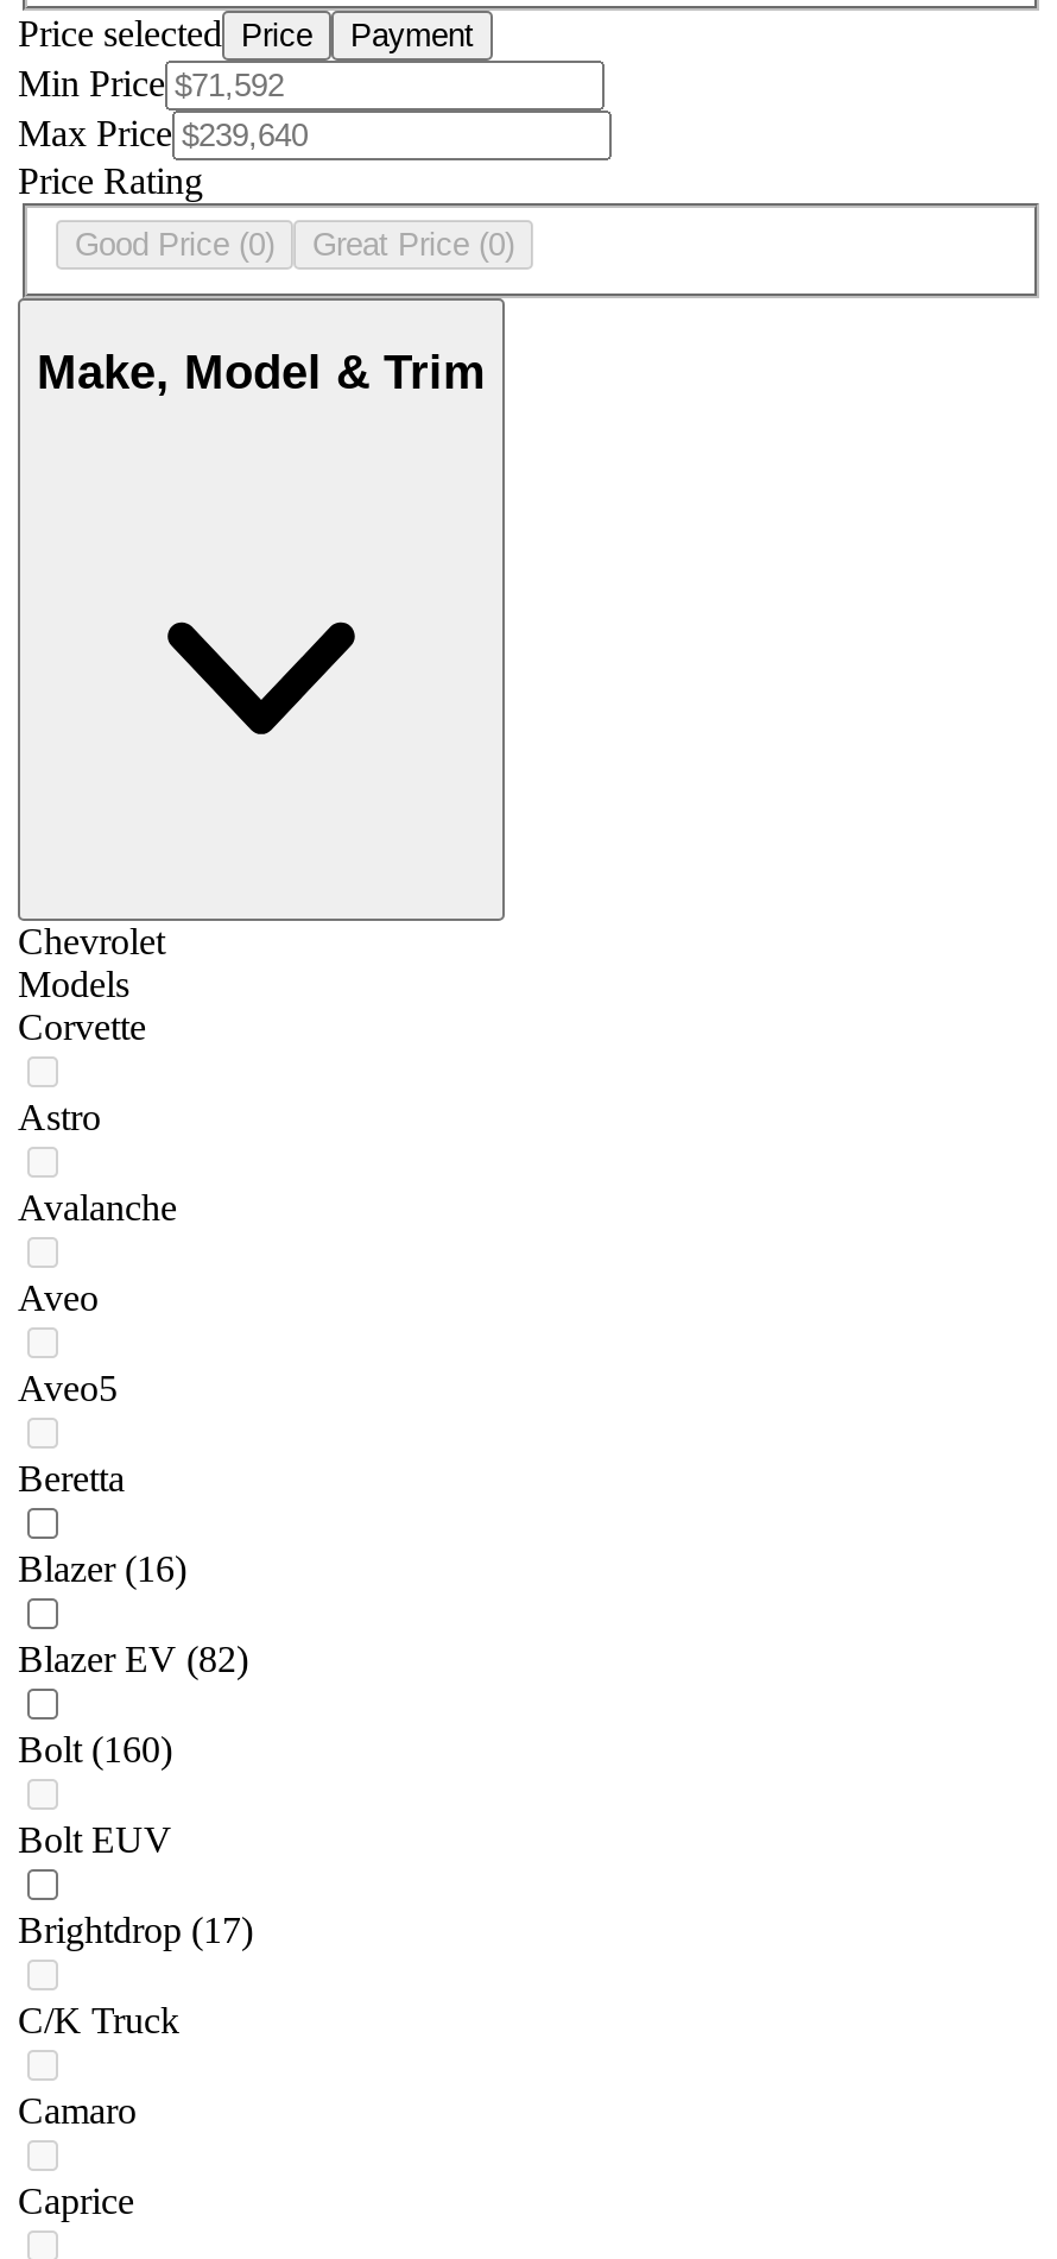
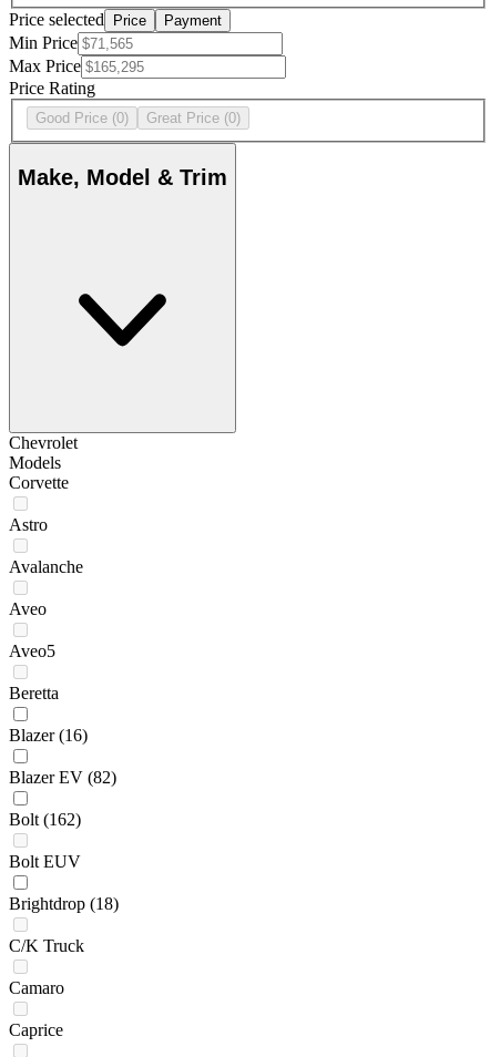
[18,1730,172,1770] Bolt (160) -> [9,810,81,829] Bolt (162)
[18,1911,253,1951] Brightdrop (17) -> [9,895,119,913] Brightdrop (18)

